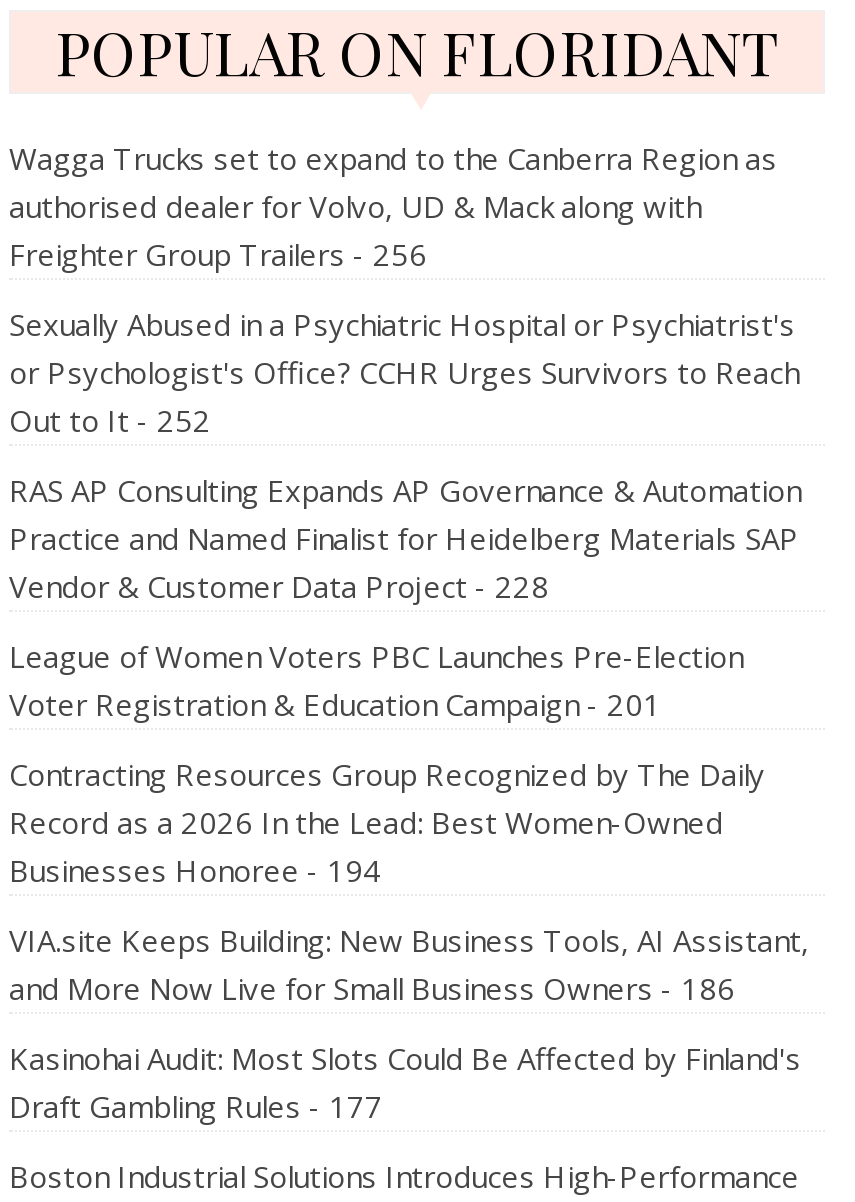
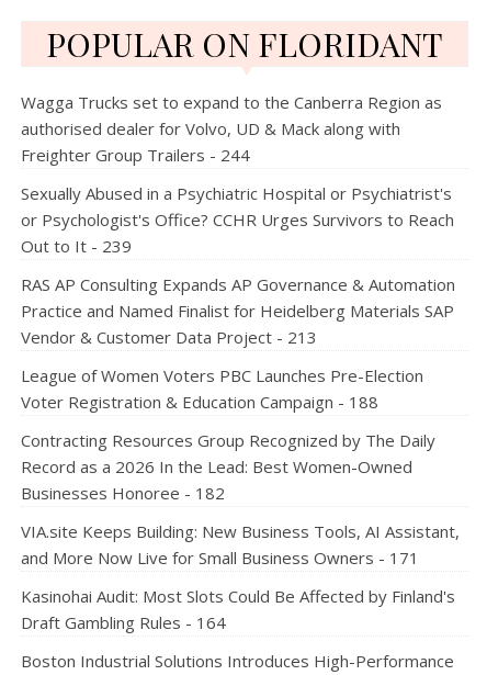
[9,234,427,274] Freighter Group Trailers - 256 -> [21,144,250,166] Freighter Group Trailers - 244
[9,400,211,440] Out to It - 252 -> [21,235,132,257] Out to It - 239
[9,566,549,606] Vendor & Customer Data Project - 228 -> [21,326,317,348] Vendor & Customer Data Project - 213
[9,684,661,724] Voter Registration & Education Campaign - 201 -> [21,391,378,413] Voter Registration & Education Campaign - 188
[9,850,381,890] Businesses Honoree - 194 -> [21,482,225,504] Businesses Honoree - 182
[9,968,735,1008] and More Now Live for Small Business Owners - 186 -> [21,547,419,569] and More Now Live for Small Business Owners - 171
[9,1086,383,1126] Draft Gambling Rules - 177 -> [21,611,226,633] Draft Gambling Rules - 164

